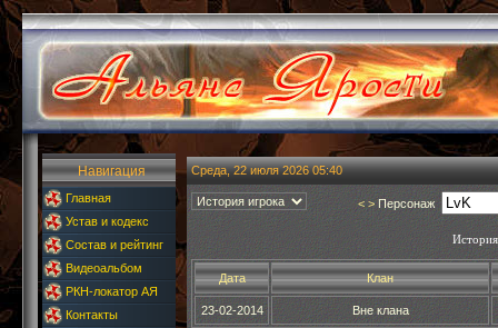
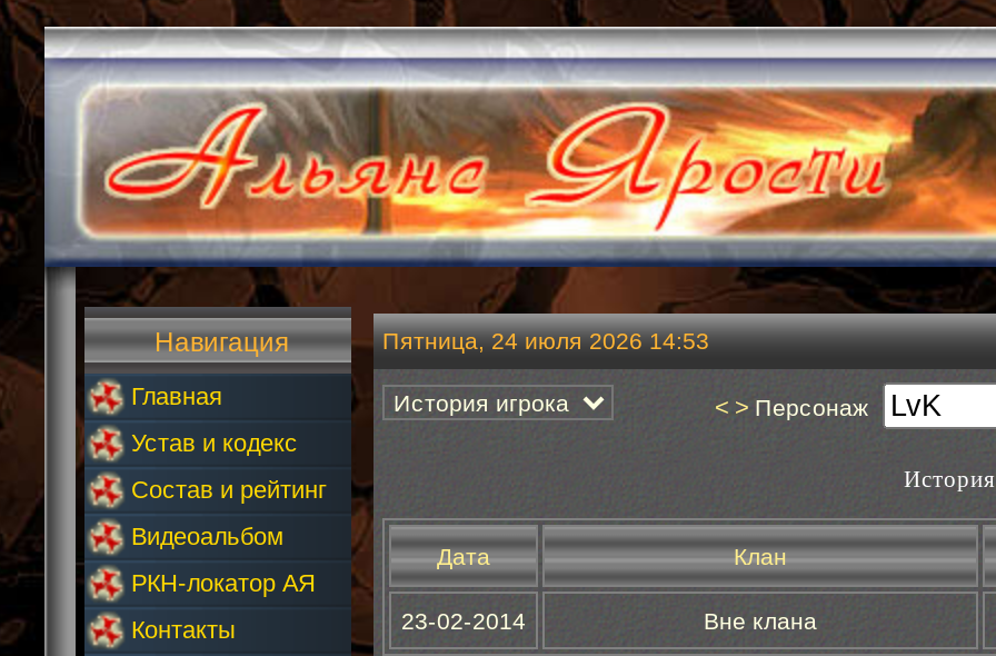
[191,163,342,177] Среда, 22 июля 2026 05:40 -> [382,327,709,354] Пятница, 24 июля 2026 14:53

